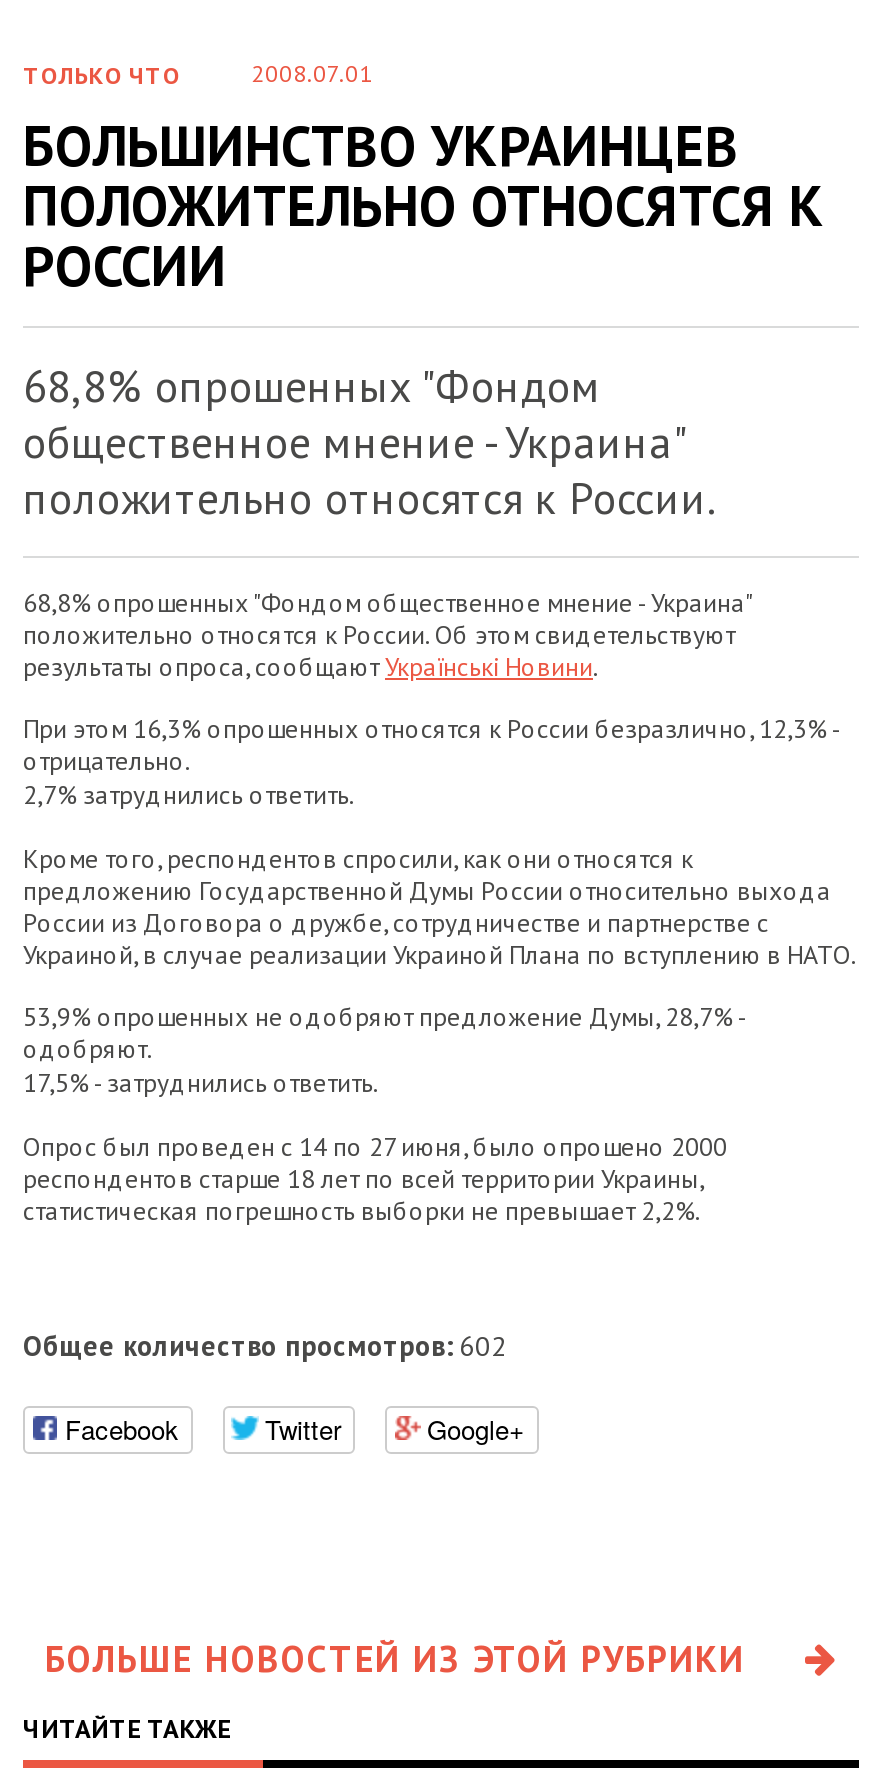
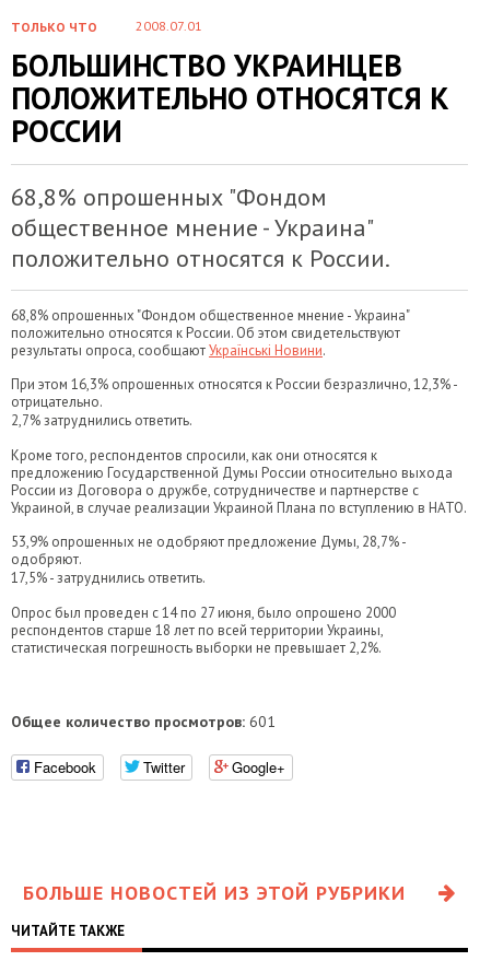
[23,1328,507,1364] Общее количество просмотров: 602 -> [11,712,276,731] Общее количество просмотров: 601

